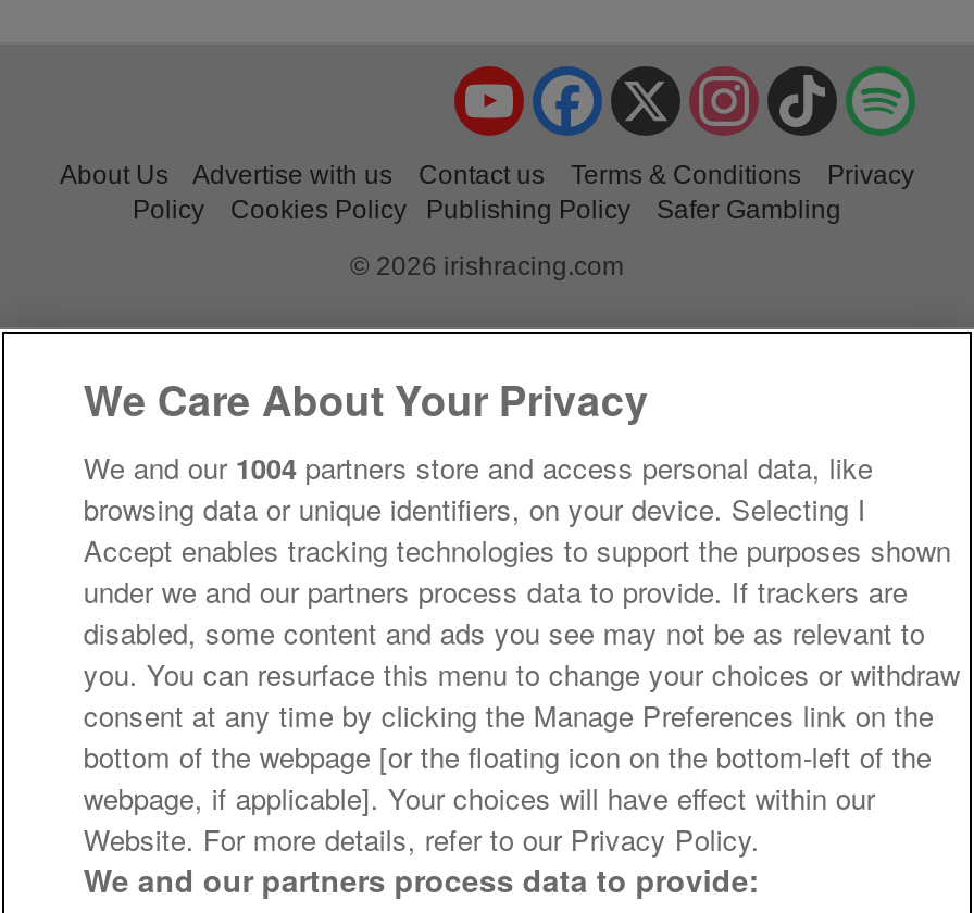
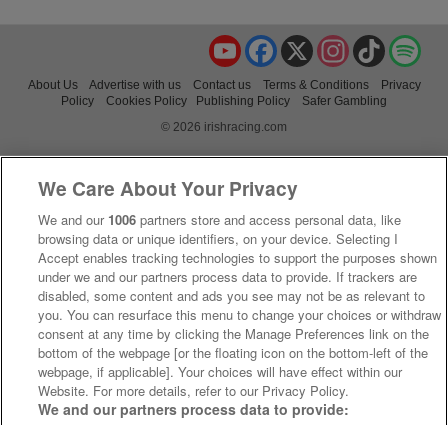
[83,447,873,488] We and our 1004 partners store and access personal data, like -> [38,210,401,229] We and our 1006 partners store and access personal data, like

